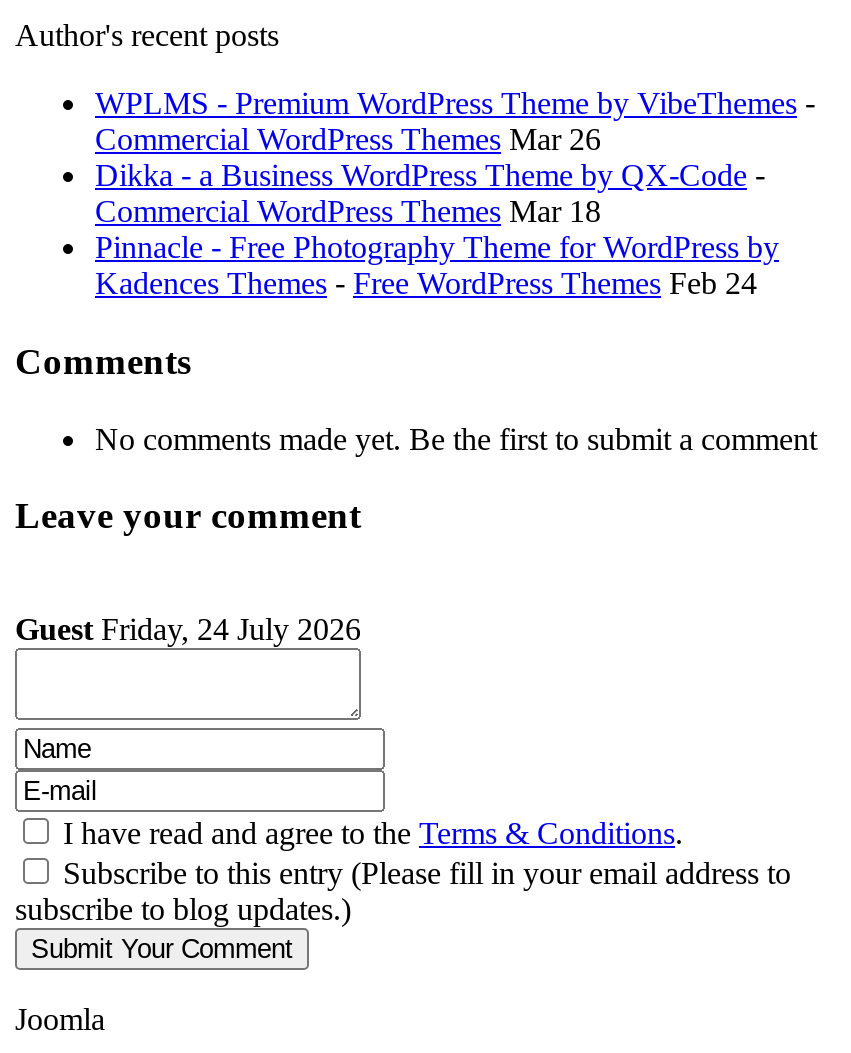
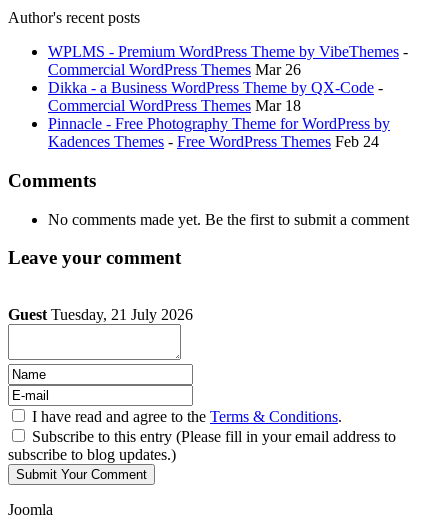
[15,612,361,646] Guest Friday, 24 July 2026 -> [8,306,193,323] Guest Tuesday, 21 July 2026

